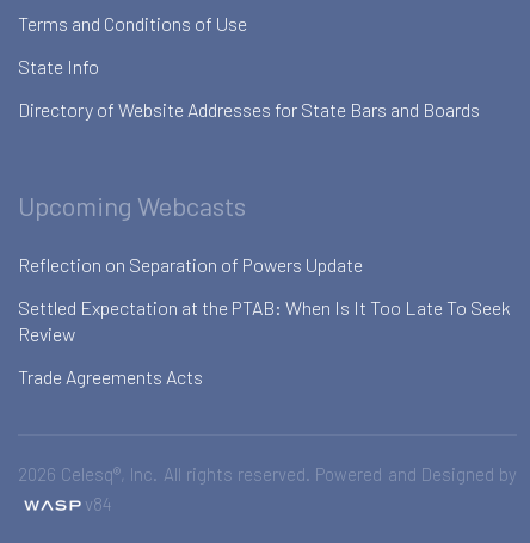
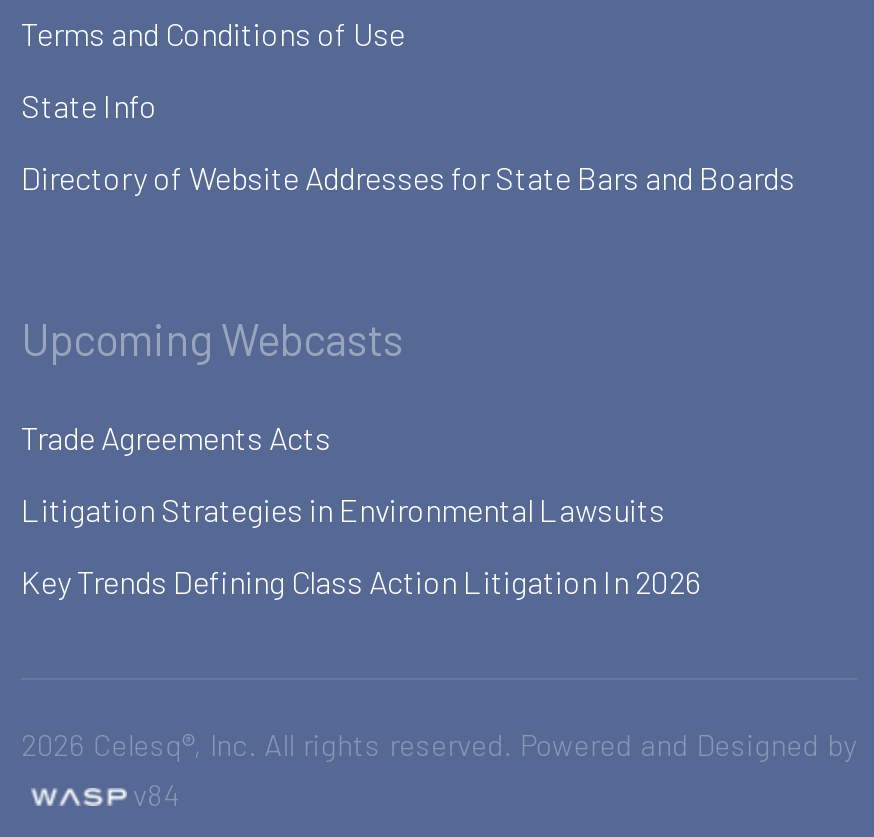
[18,253,511,345] Reflection on Separation of Powers Update | Settled Expectation at the PTAB: When Is It Too Late To Seek | Review -> none
moved [18,365,203,388] -> [21,418,331,456]: Trade Agreements Acts
none -> [21,490,701,600] Litigation Strategies in Environmental Lawsuits | Key Trends Defining Class Action Litigation In 2026

